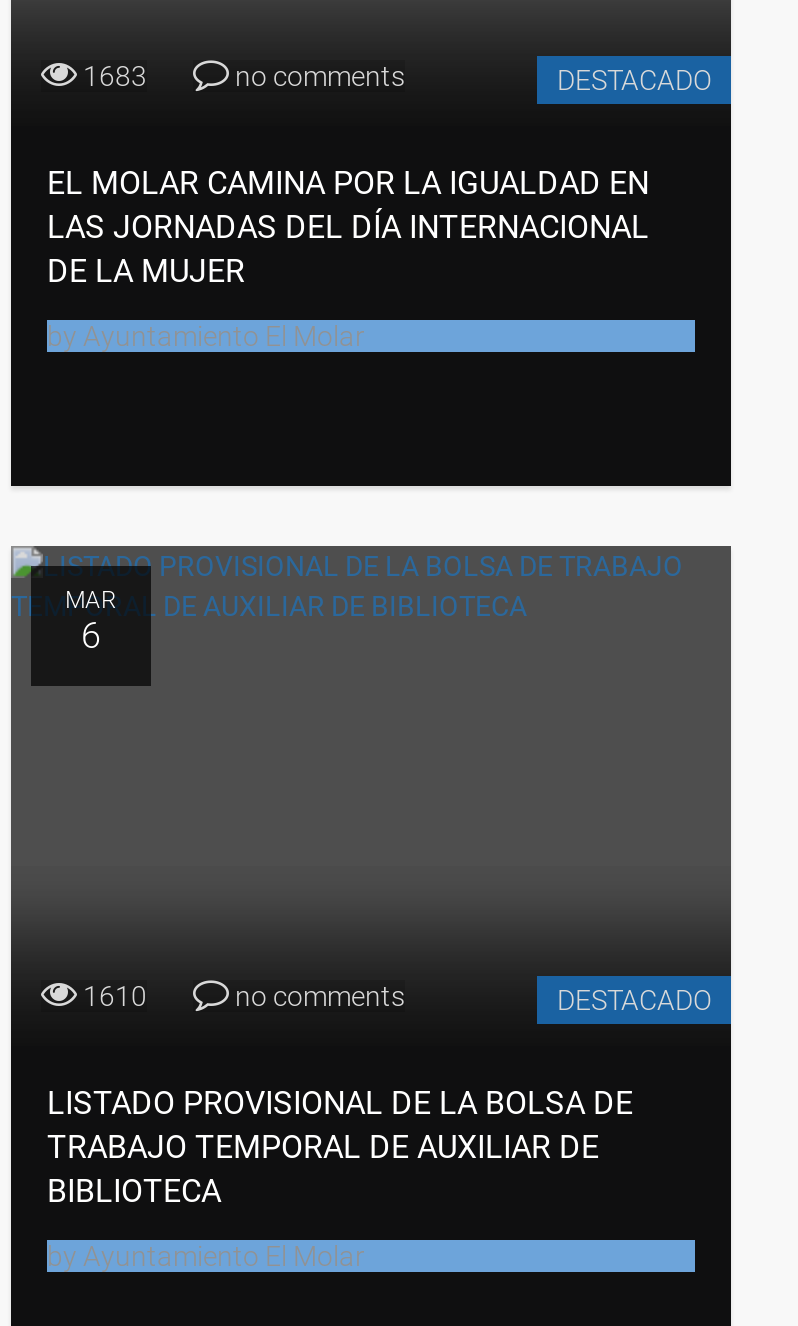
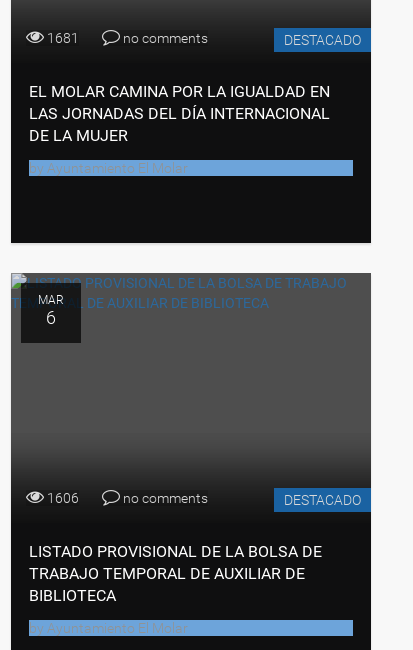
[77,60,147,92] 1683 -> [44,30,79,46] 1681
[77,980,147,1012] 1610 -> [44,490,79,506] 1606

